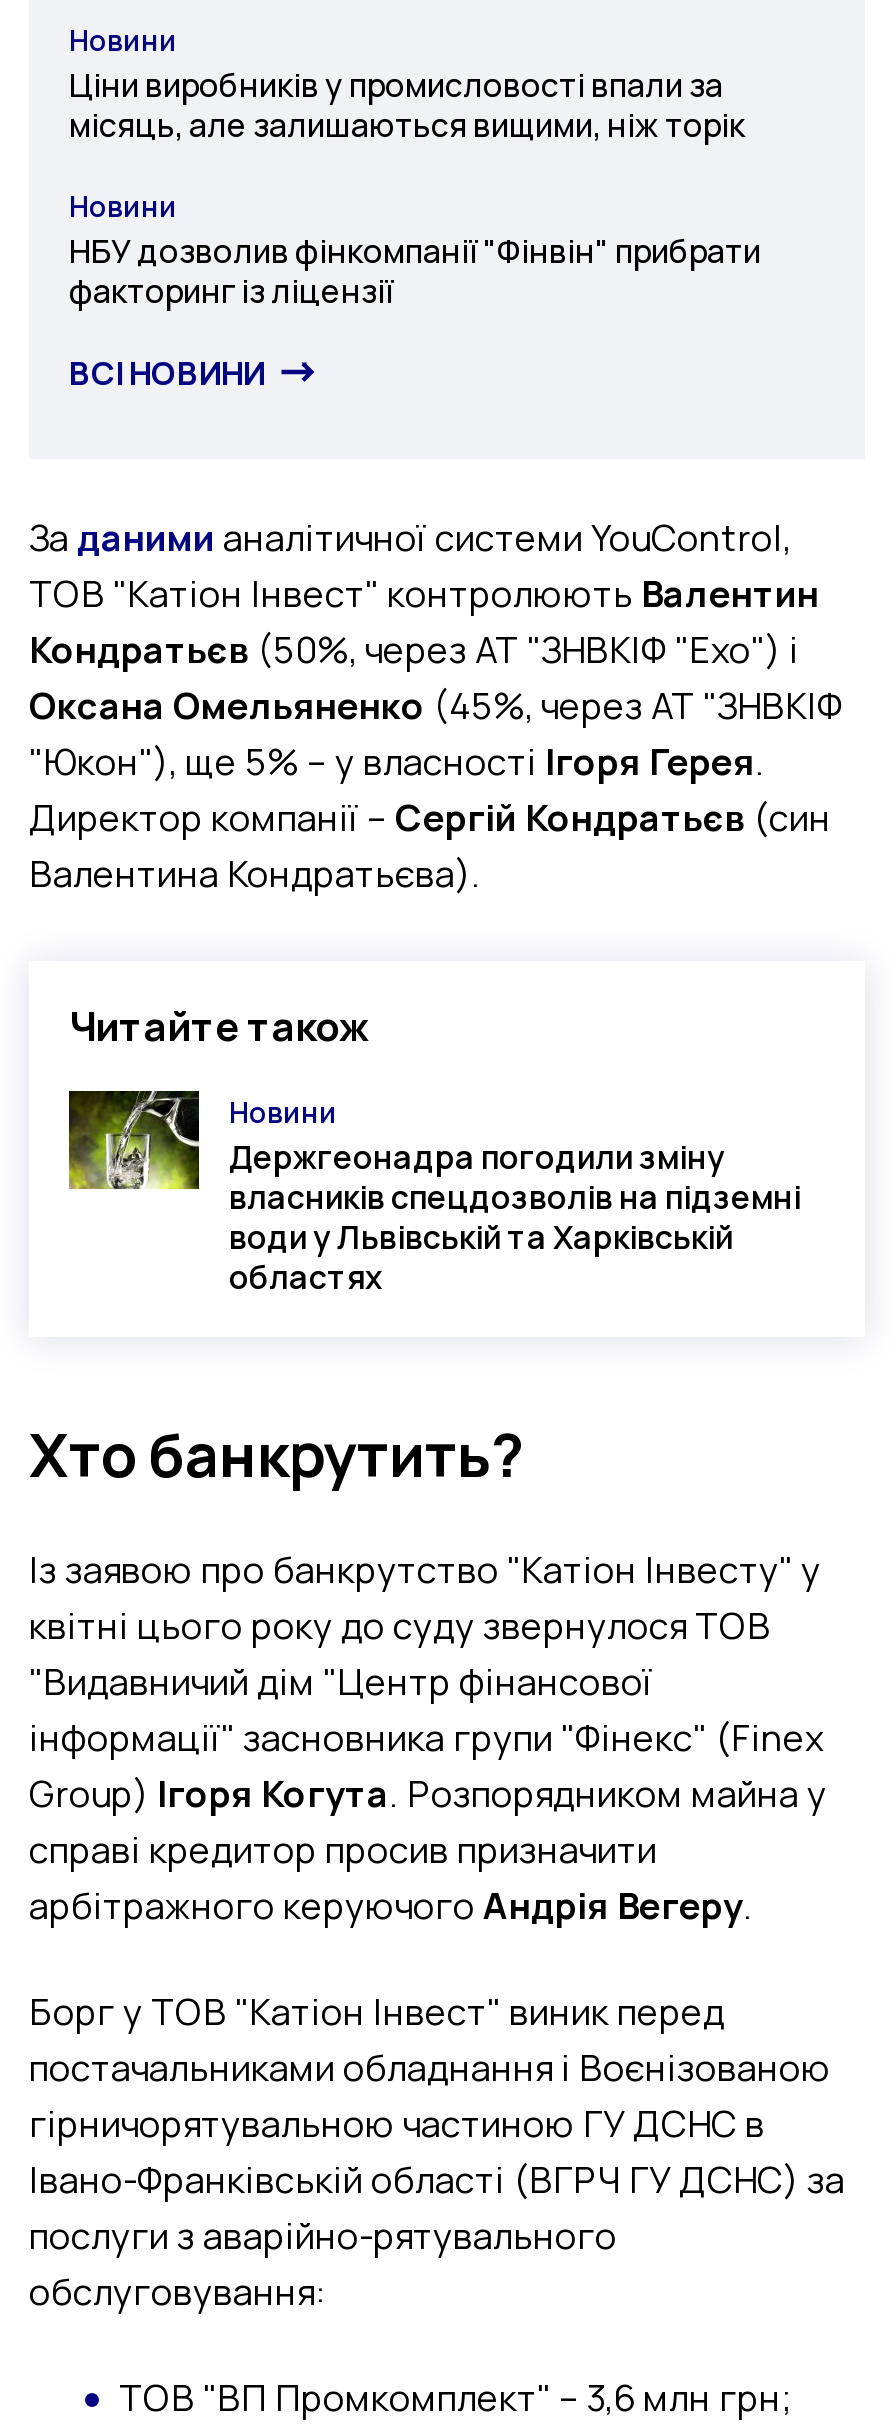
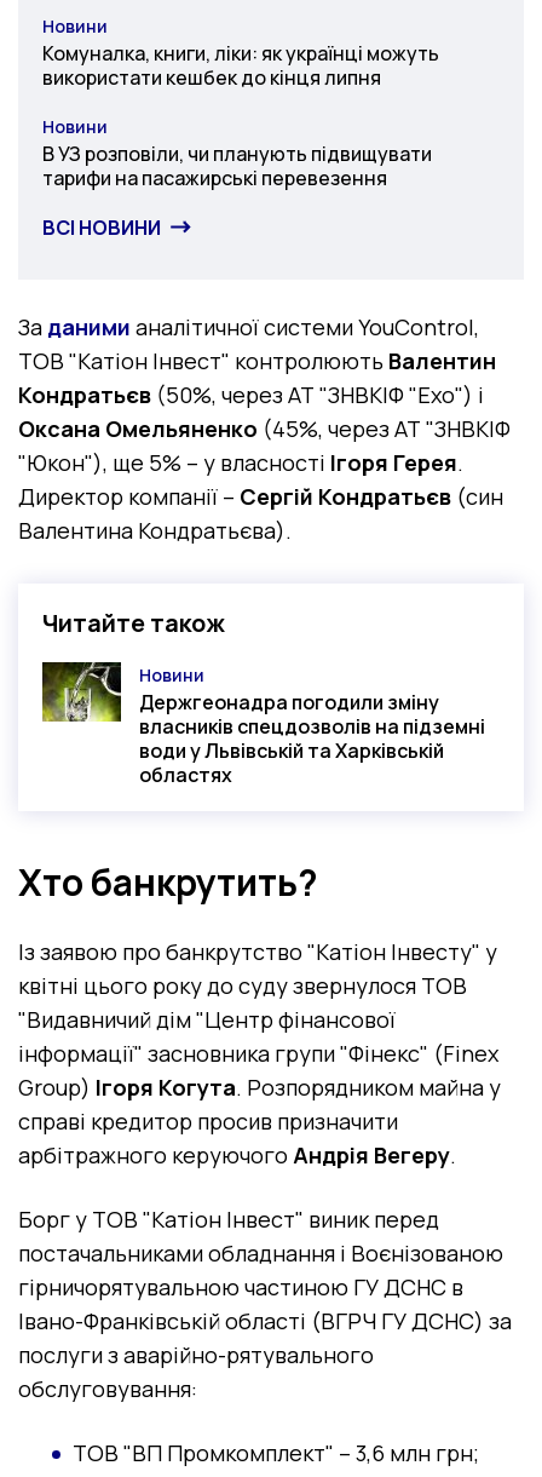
[69,63,745,147] Ціни виробників у промисловості впали за | місяць, але залишаються вищими, ніж торік -> [42,40,439,91] Комуналка, книги, ліки: як українці можуть | використати кешбек до кінця липня
[69,229,761,313] НБУ дозволив фінкомпанії "Фінвін" прибрати | факторинг із ліцензії -> [42,140,432,191] В УЗ розповіли, чи планують підвищувати | тарифи на пасажирські перевезення

